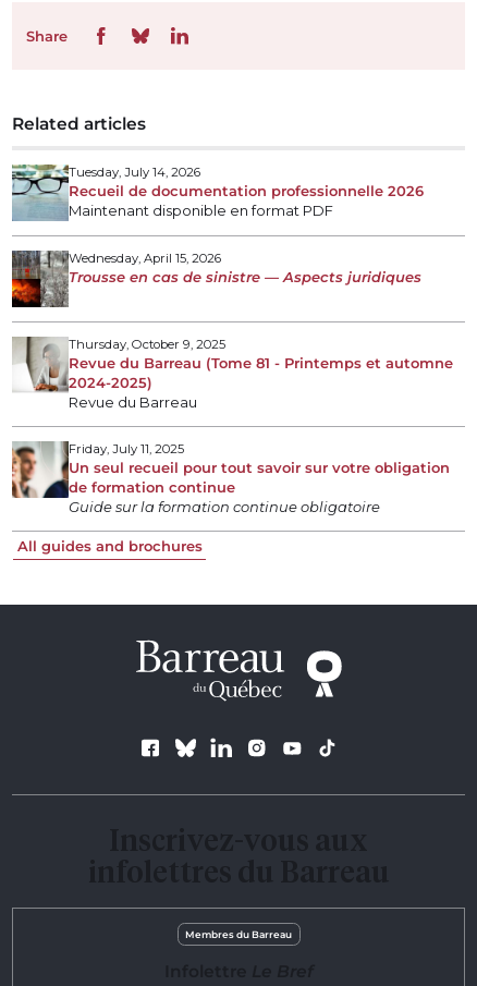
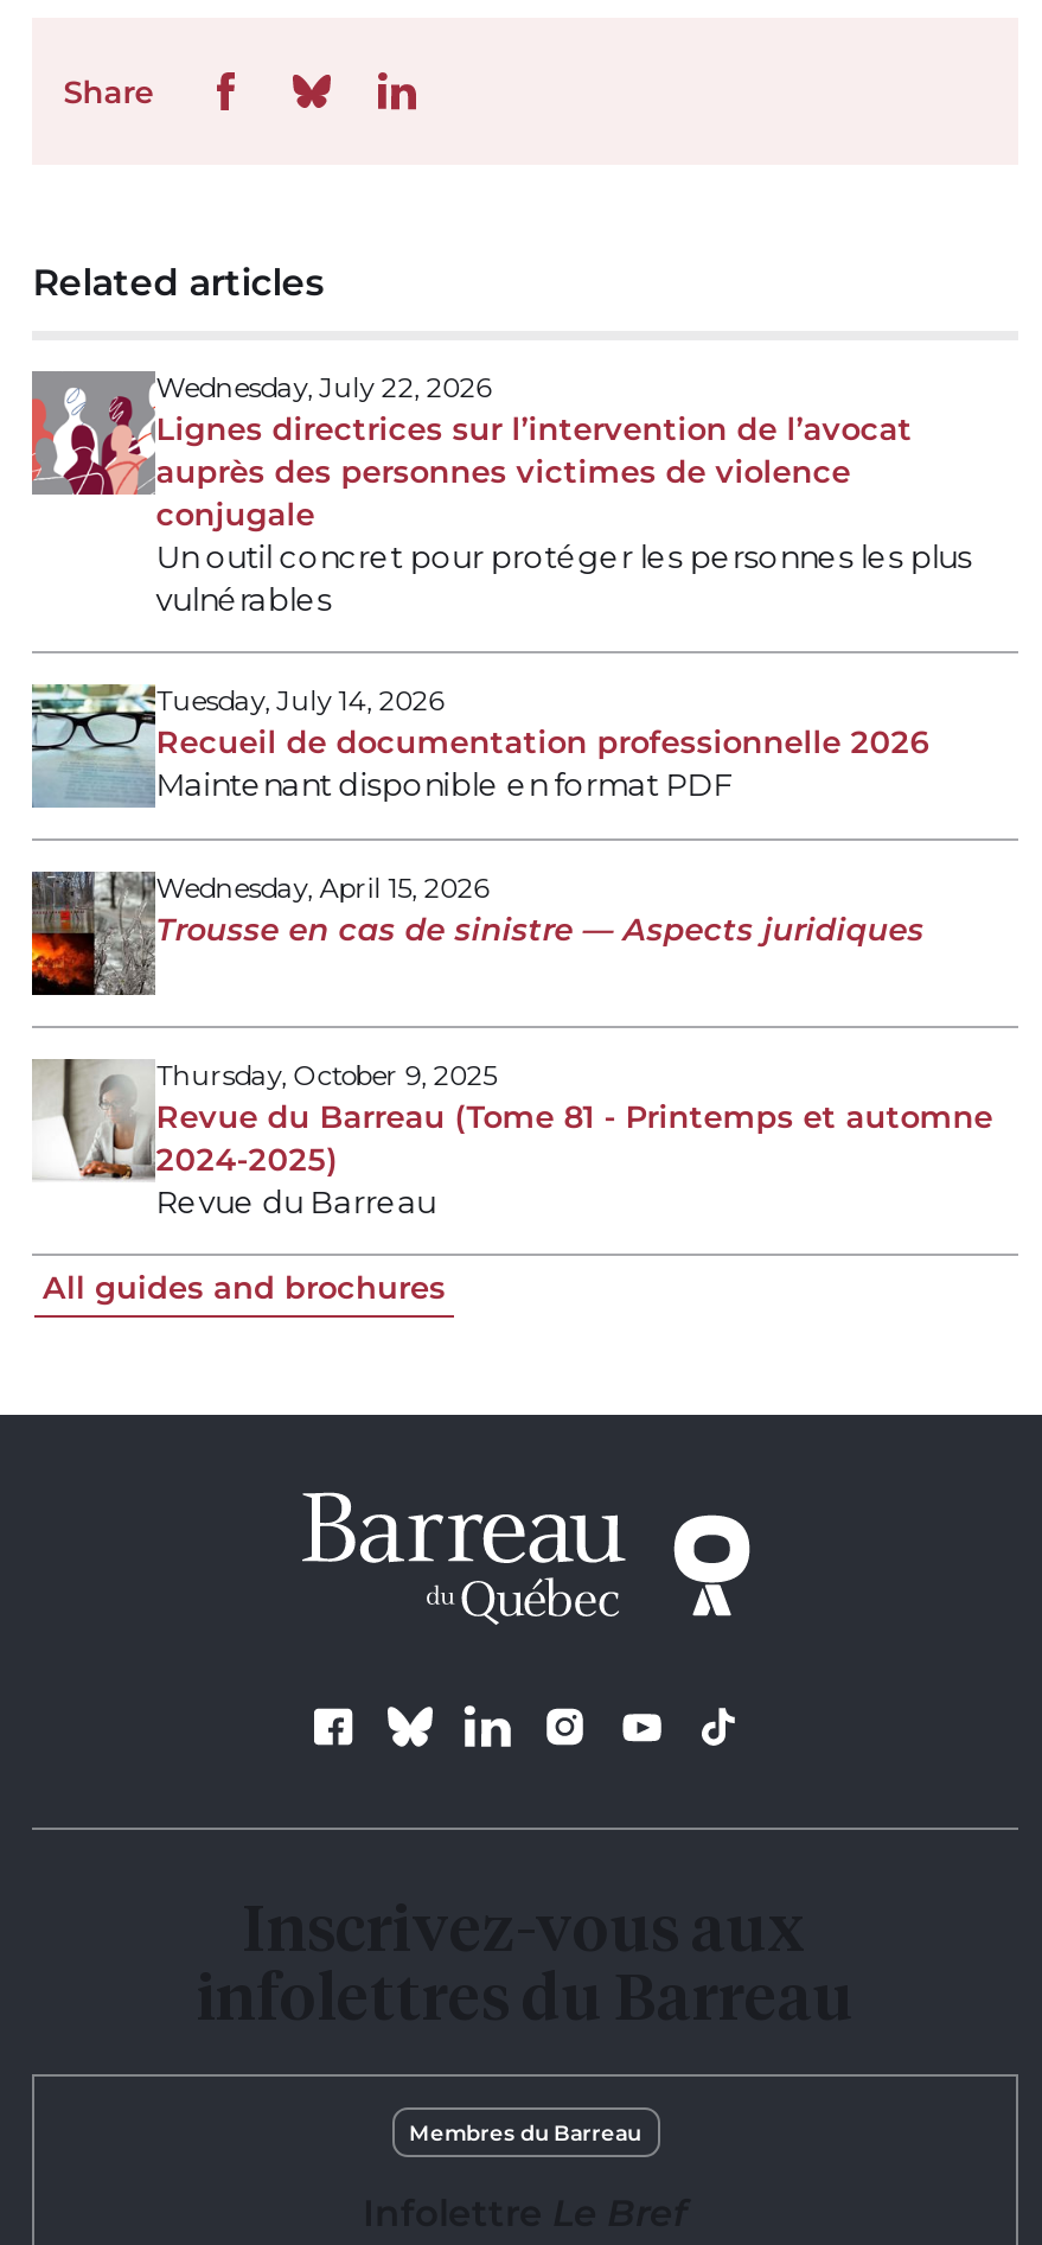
none -> [30,371,971,617] [image] | Wednesday, July 22, 2026 | Lignes directrices sur l’intervention de l’avocat | auprès des personnes victimes de violence | conjugale | Un outil concret pour protéger les personnes les plus | vulnérables
moved [10,162,453,411] -> [27,680,993,1220]: [image] | Tuesday, July 14, 2026 | Recueil de documentation professionnelle 2026 | ... | 2024-2025) | Revue du Barreau
[11,441,450,515] [image] | Friday, July 11, 2025 | Un seul recueil pour tout savoir sur votre obligation | de formation continue | Guide sur la formation continue obligatoire -> none

